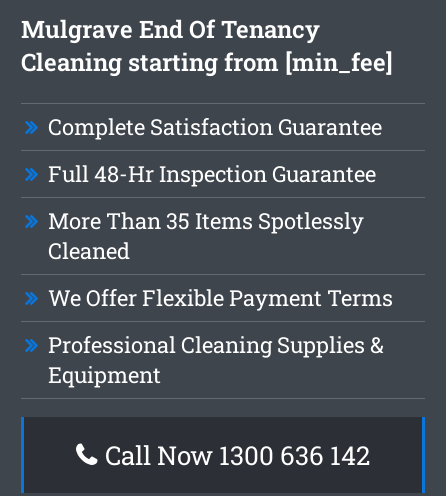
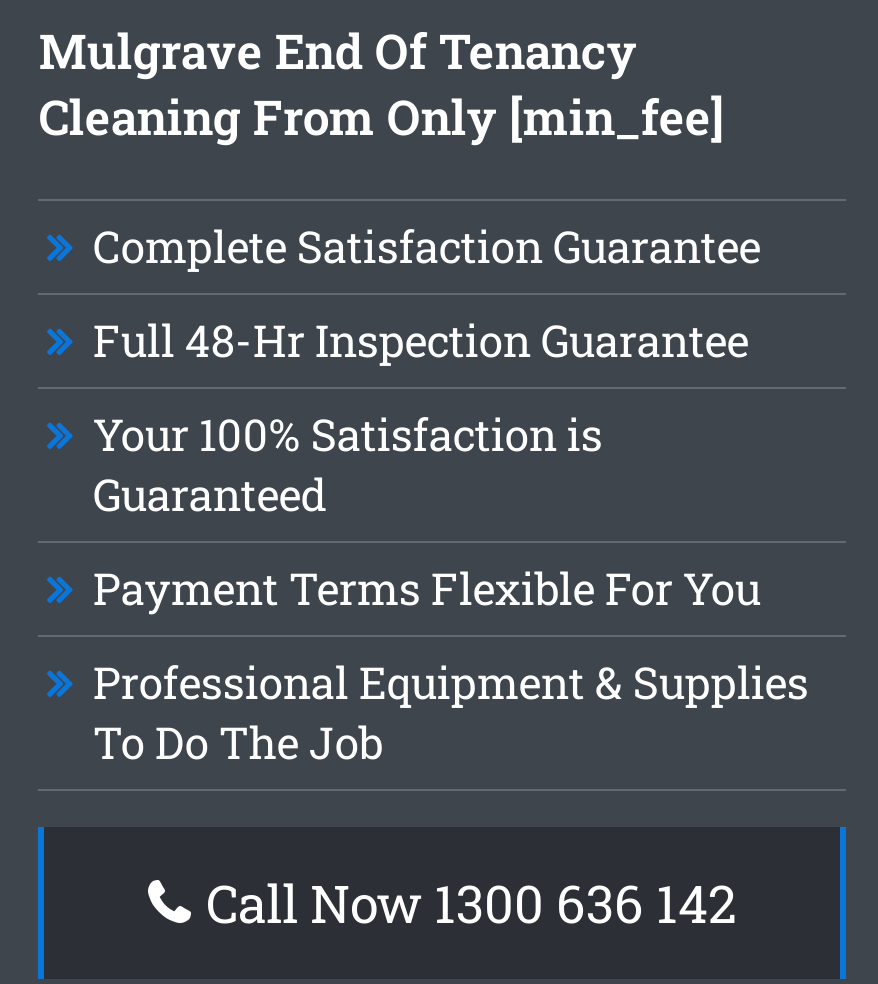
[21,46,393,78] Cleaning starting from [min_fee] -> [39,85,725,149] Cleaning From Only [min_fee]
[48,206,364,265] More Than 35 Items Spotlessly | Cleaned -> [93,405,603,523] Your 100% Satisfaction is | Guaranteed
[48,283,393,312] We Offer Flexible Payment Terms -> [93,559,761,617] Payment Terms Flexible For You
[48,330,384,389] Professional Cleaning Supplies & | Equipment -> [93,653,809,771] Professional Equipment & Supplies | To Do The Job

